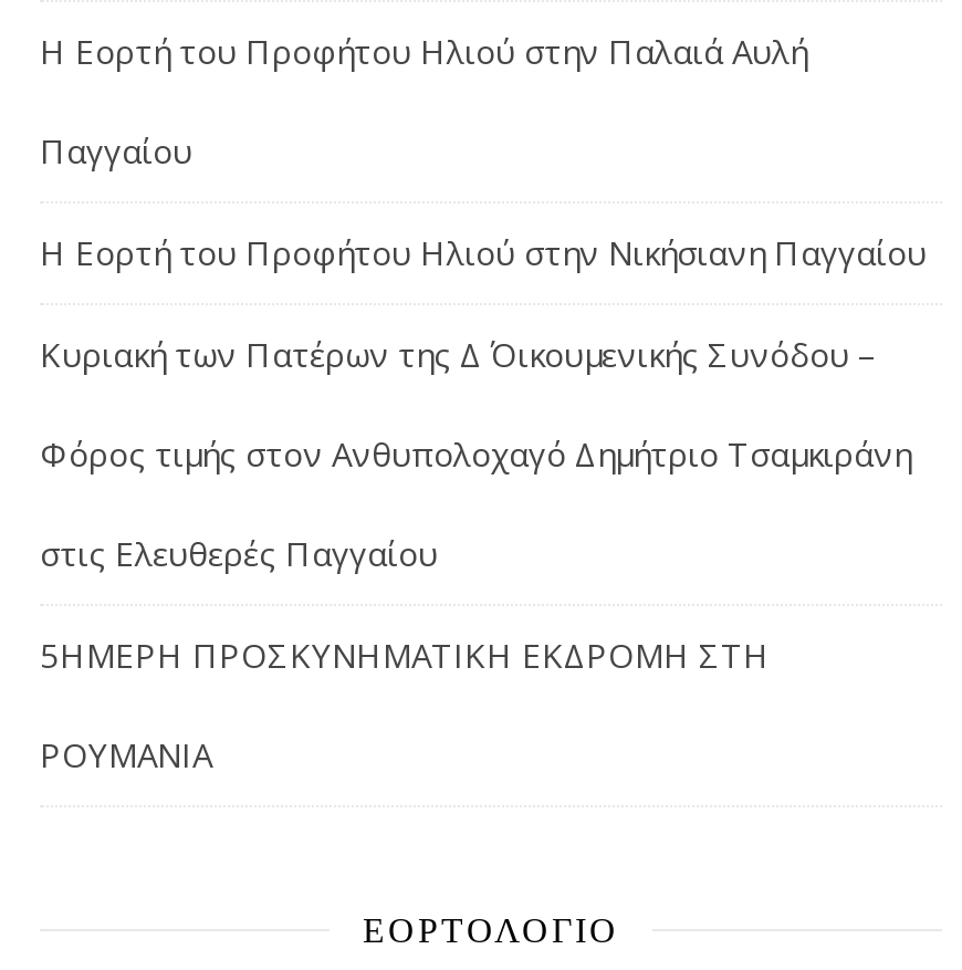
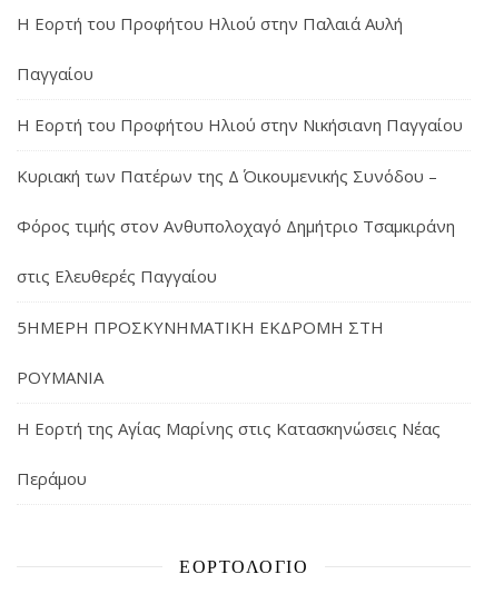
none -> [17,417,441,490] Η Εορτή της Αγίας Μαρίνης στις Κατασκηνώσεις Νέας | Περάμου

